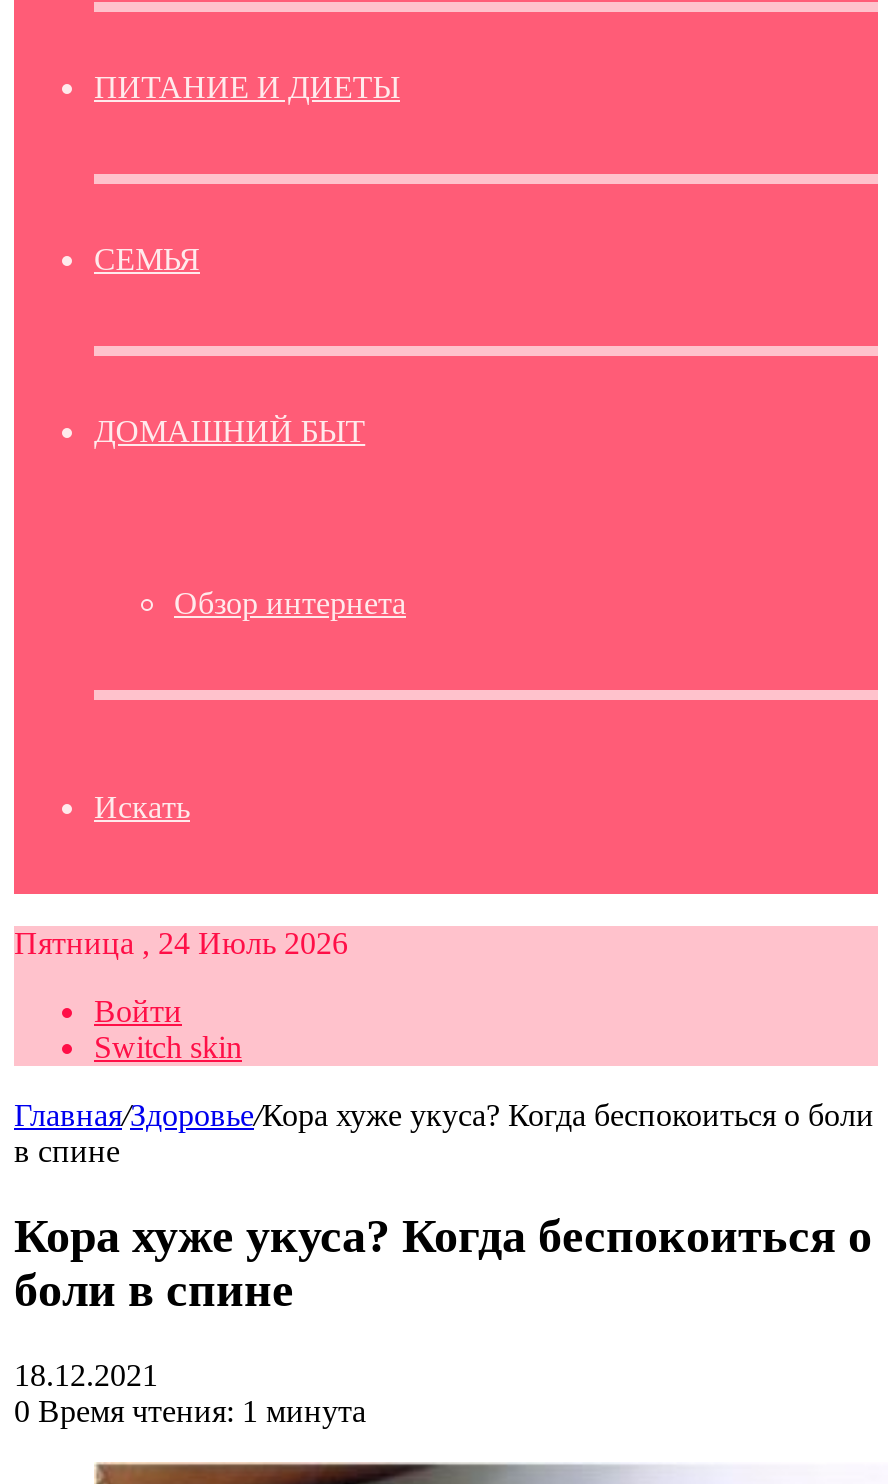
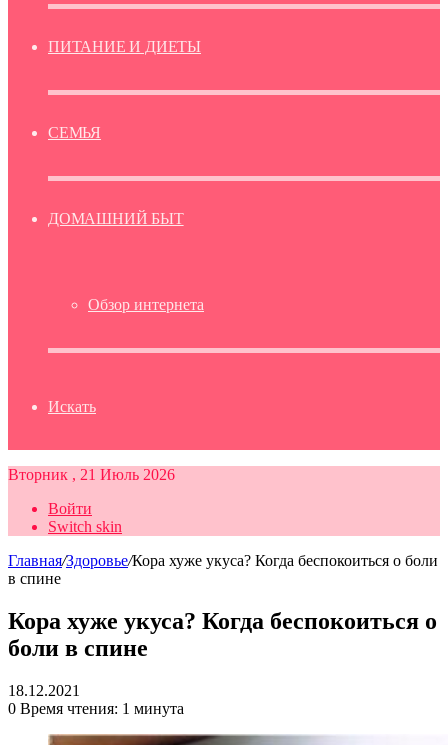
[14,926,348,960] Пятница , 24 Июль 2026 -> [8,466,175,483] Вторник , 21 Июль 2026

